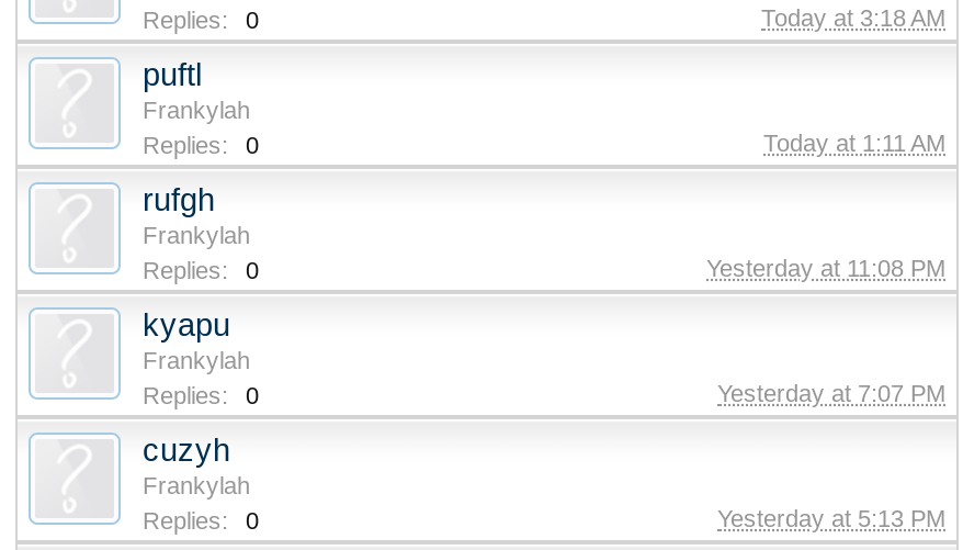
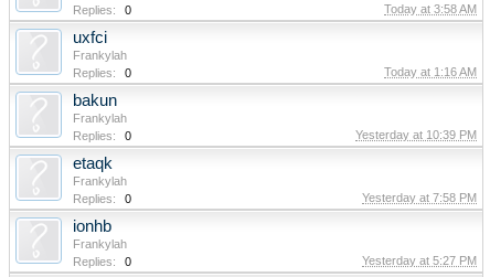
[761,4,945,31] Today at 3:18 AM -> [384,2,477,15] Today at 3:58 AM
[143,57,202,92] puftl -> [73,29,107,46] uxfci
[763,130,945,156] Today at 1:11 AM -> [384,65,477,78] Today at 1:16 AM
[143,182,215,217] rufgh -> [73,92,117,109] bakun
[706,255,945,281] Yesterday at 11:08 PM -> [355,128,477,141] Yesterday at 10:39 PM
[143,307,230,343] kyapu -> [73,155,113,172] etaqk
[717,380,945,406] Yesterday at 7:07 PM -> [362,191,477,204] Yesterday at 7:58 PM
[143,433,230,468] cuzyh -> [73,217,111,235] ionhb
[717,505,945,531] Yesterday at 5:13 PM -> [362,254,477,267] Yesterday at 5:27 PM

